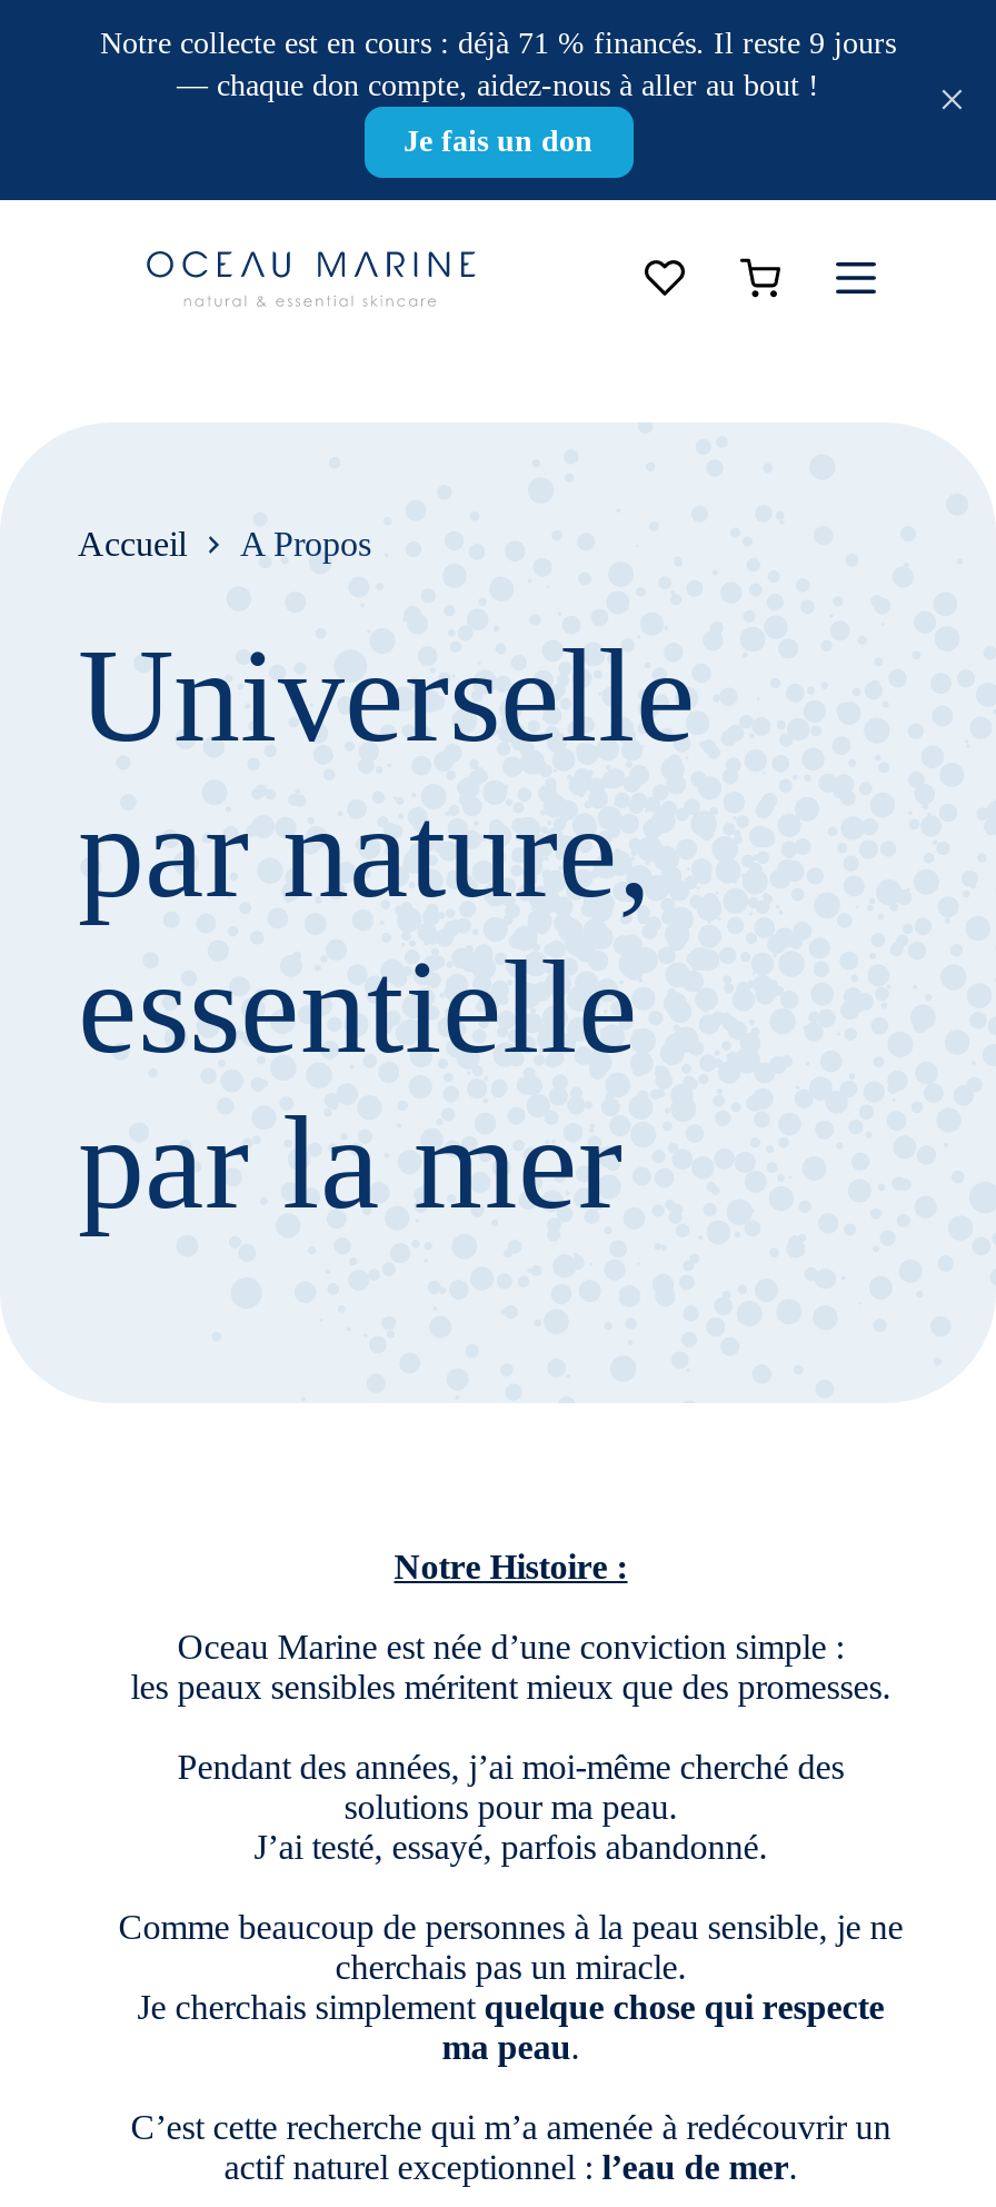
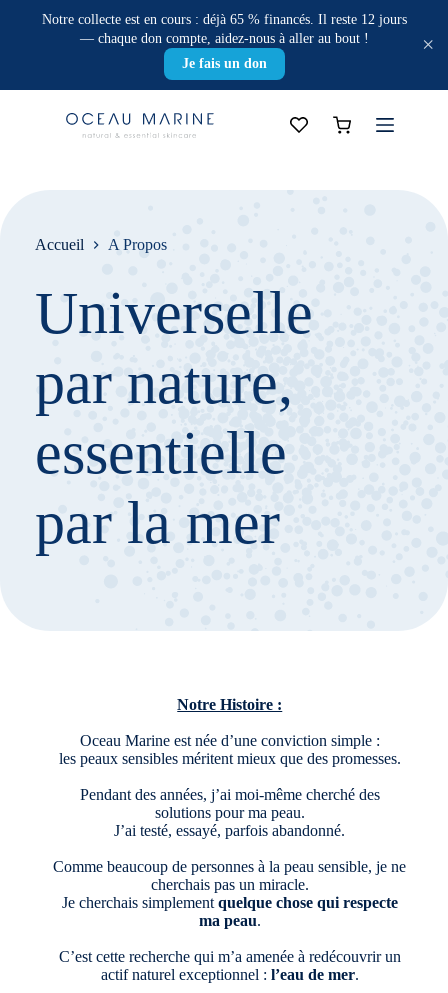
[100,27,896,60] Notre collecte est en cours : déjà 71 % financés. Il reste 9 jours -> [41,12,406,27] Notre collecte est en cours : déjà 65 % financés. Il reste 12 jours

